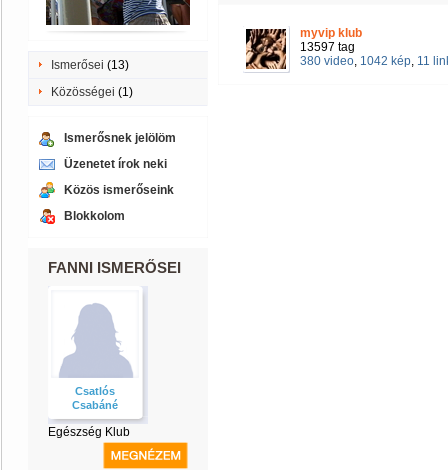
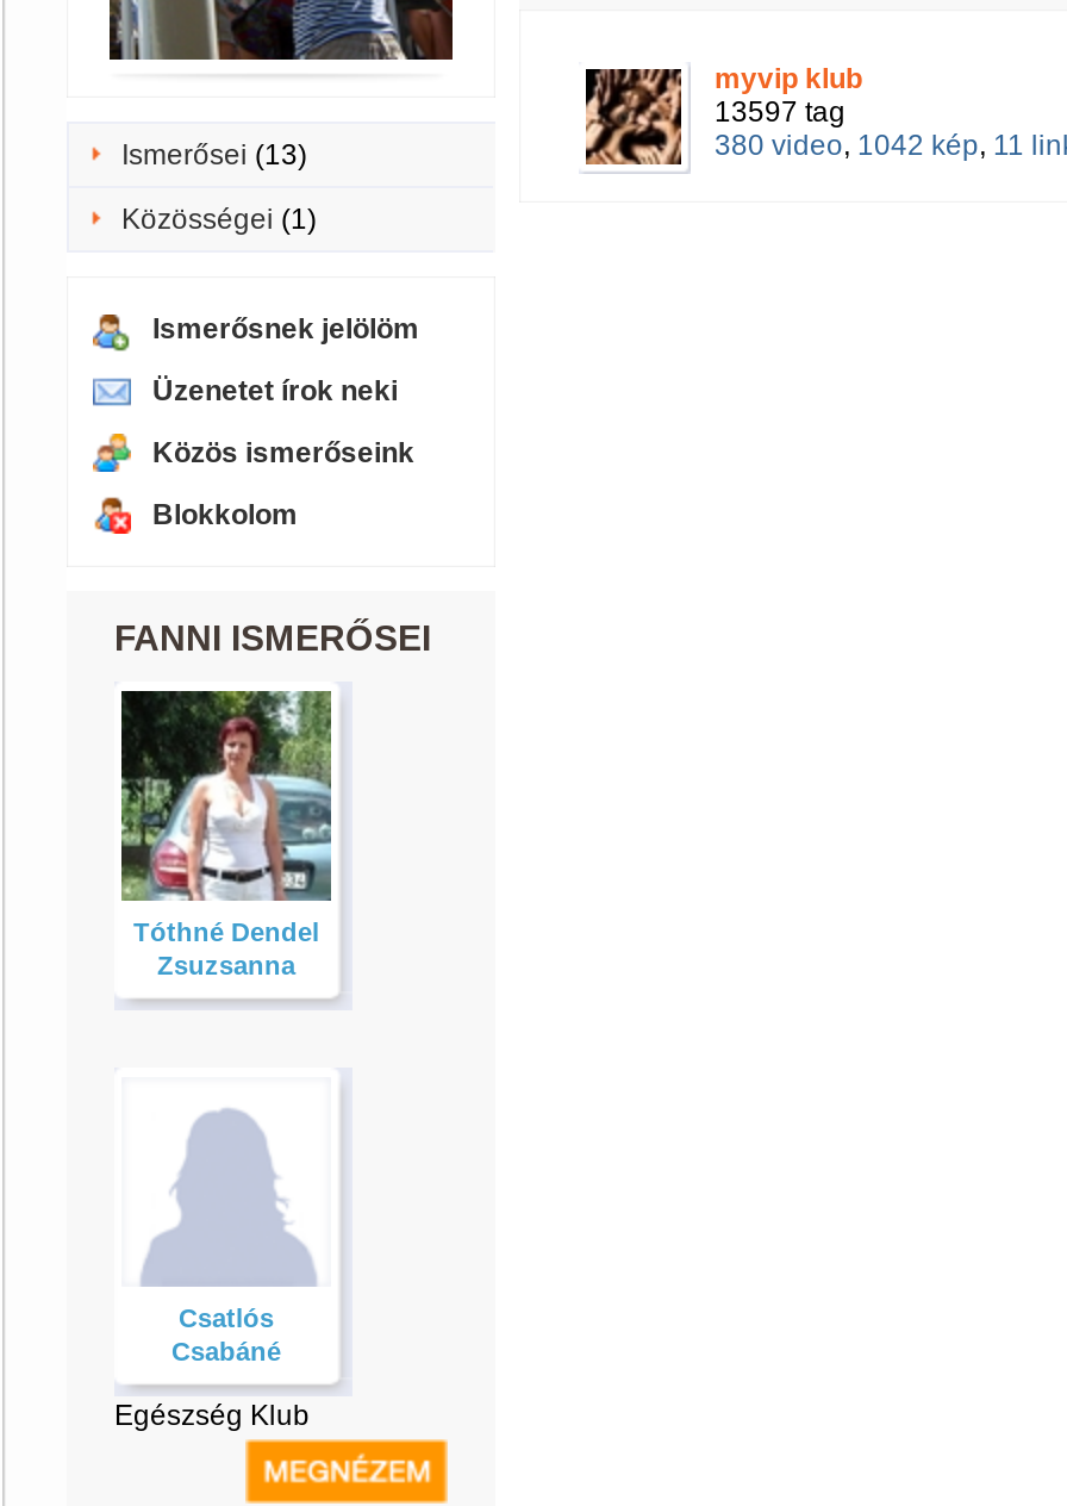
none -> [119,689,333,979] [image] | Tóthné Dendel | Zsuzsanna

